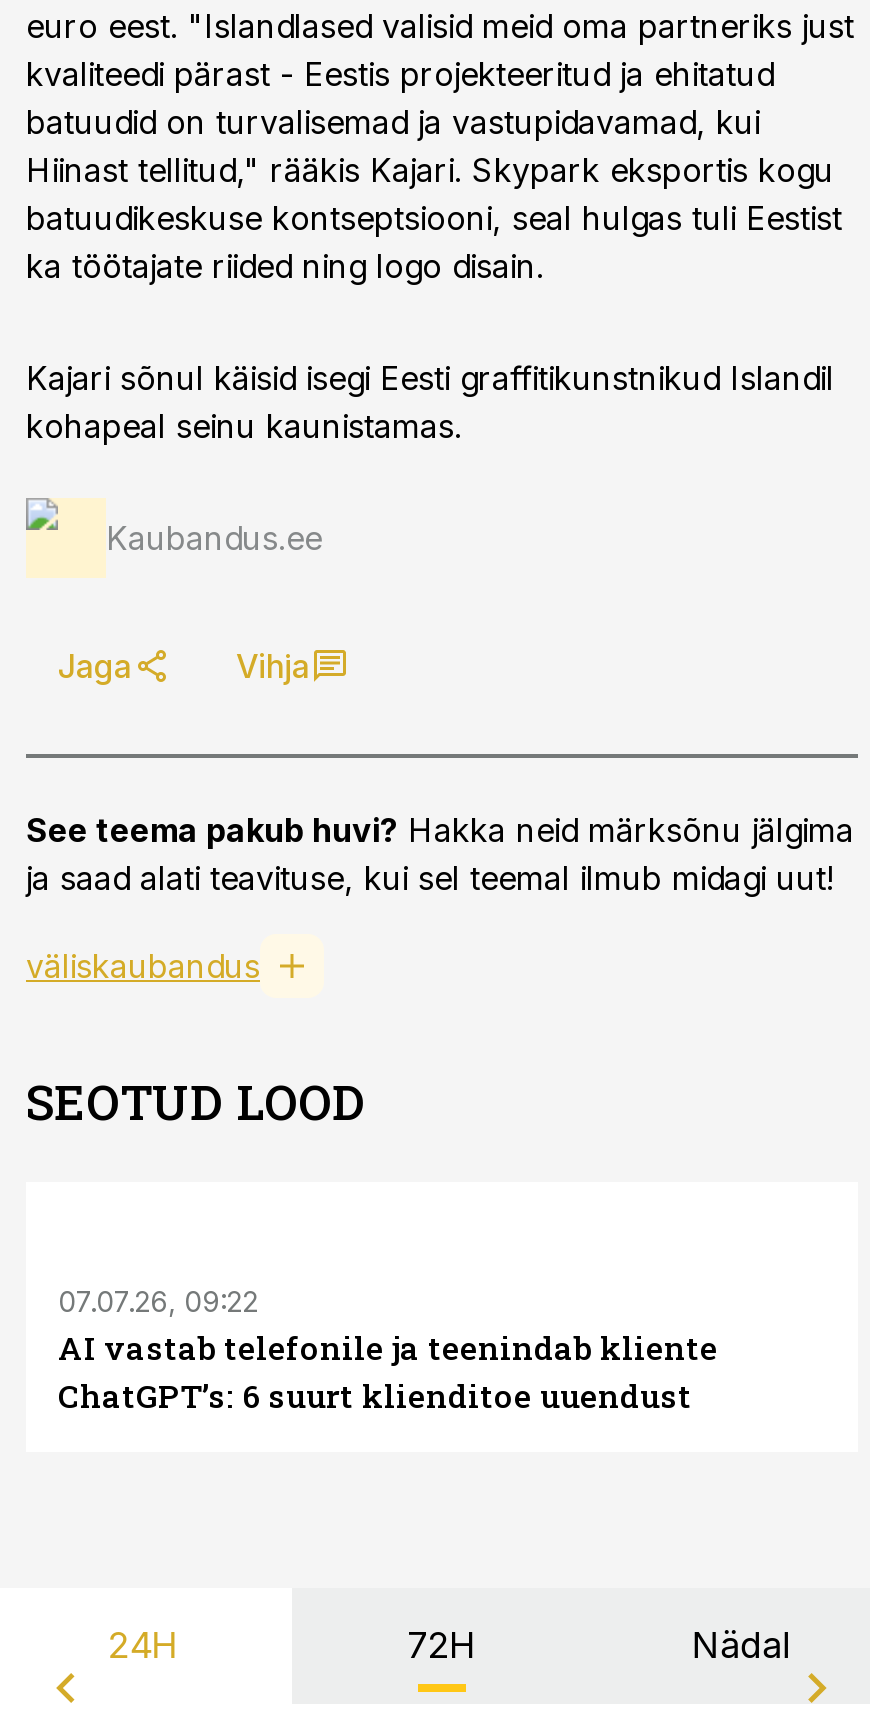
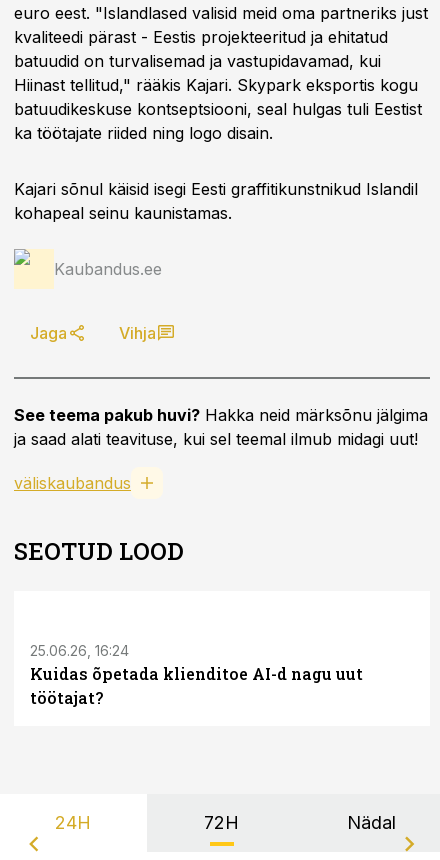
[58,1284,718,1416] 07.07.26, 09:22 | AI vastab telefonile ja teenindab kliente | ChatGPT’s: 6 suurt klienditoe uuendust -> [30,642,363,708] 25.06.26, 16:24 | Kuidas õpetada klienditoe AI-d nagu uut | töötajat?

